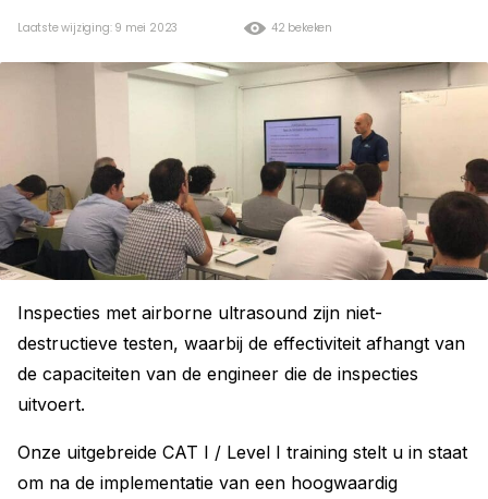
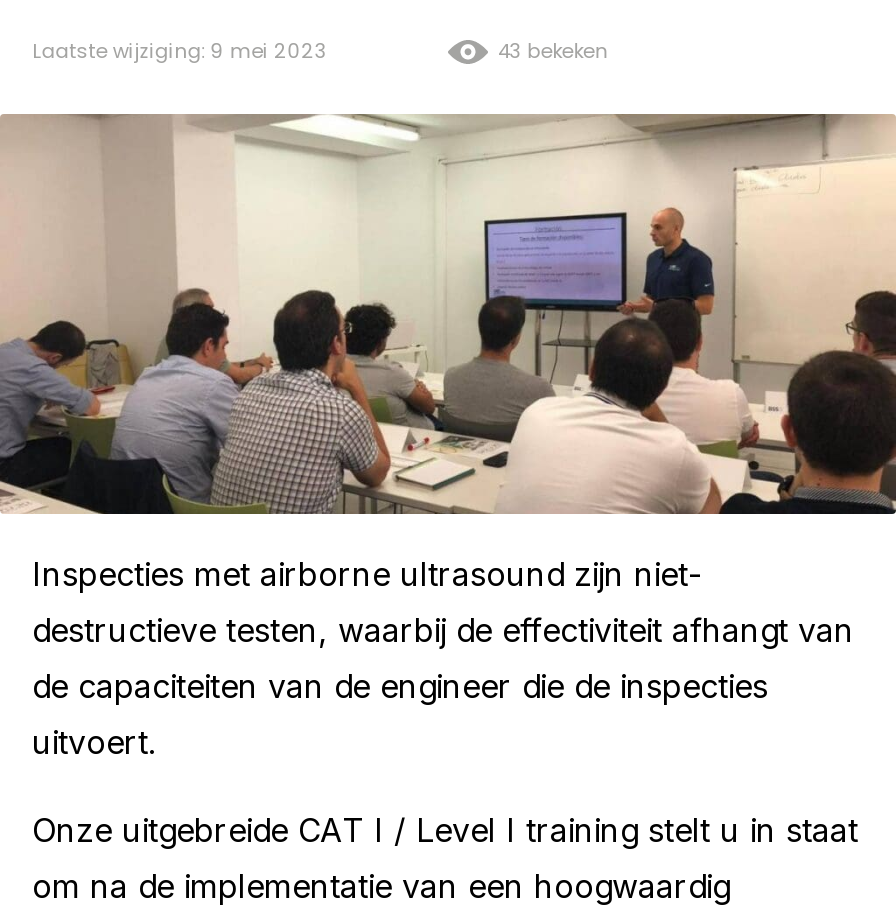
[271,20,332,36] 42 bekeken -> [498,36,608,66] 43 bekeken

